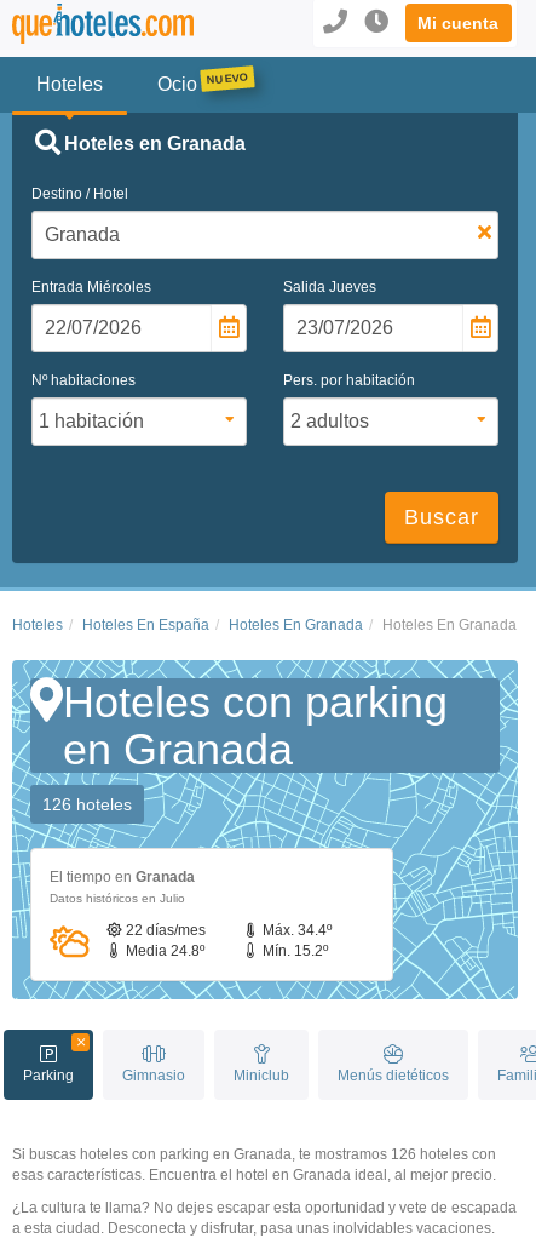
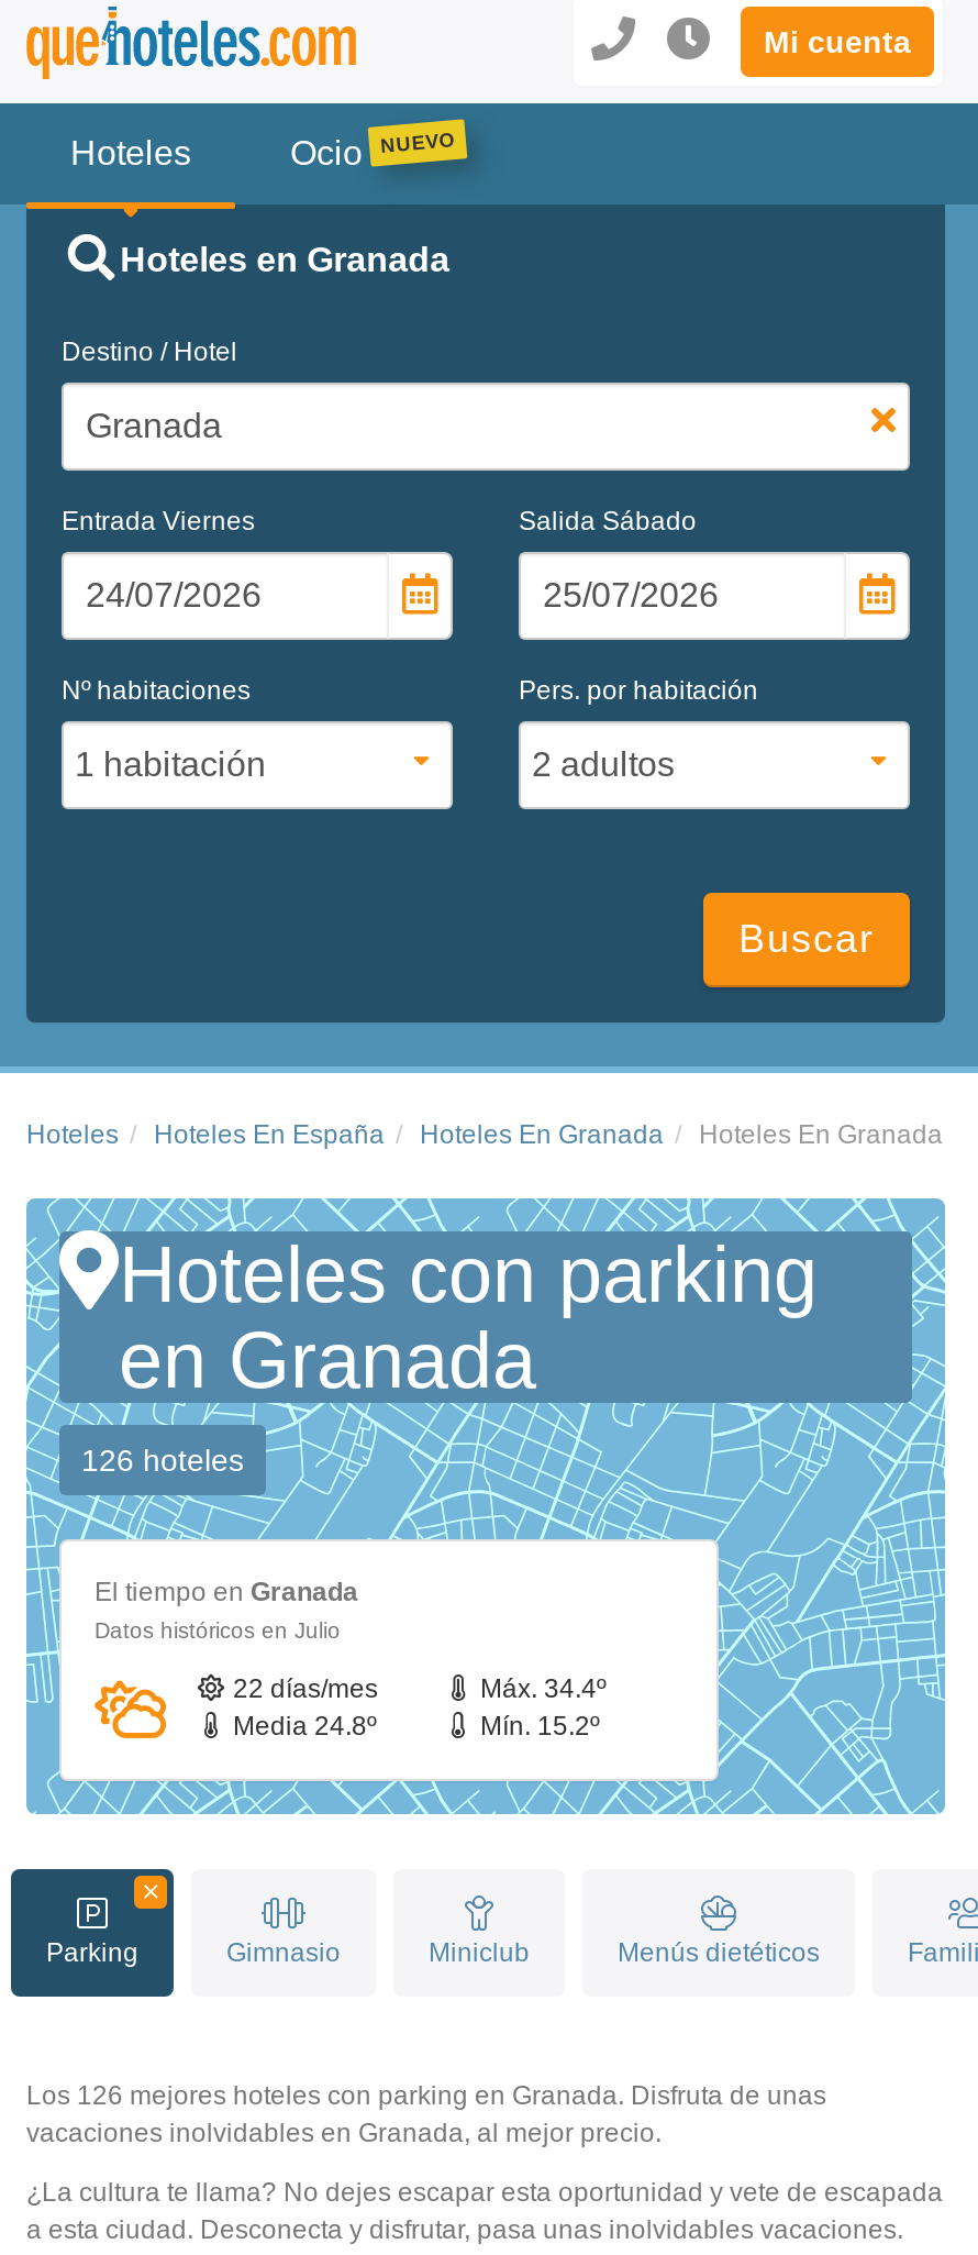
[31,278,151,295] Entrada Miércoles -> [62,505,255,536] Entrada Viernes
[283,278,376,295] Salida Jueves -> [519,505,697,536] Salida Sábado
[12,1145,496,1183] Si buscas hoteles con parking en Granada, te mostramos 126 hoteles con | esas características. Encuentra el hotel en Granada ideal, al mejor precio. -> [26,2079,826,2147] Los 126 mejores hoteles con parking en Granada. Disfruta de unas | vacaciones inolvidables en Granada, al mejor precio.

